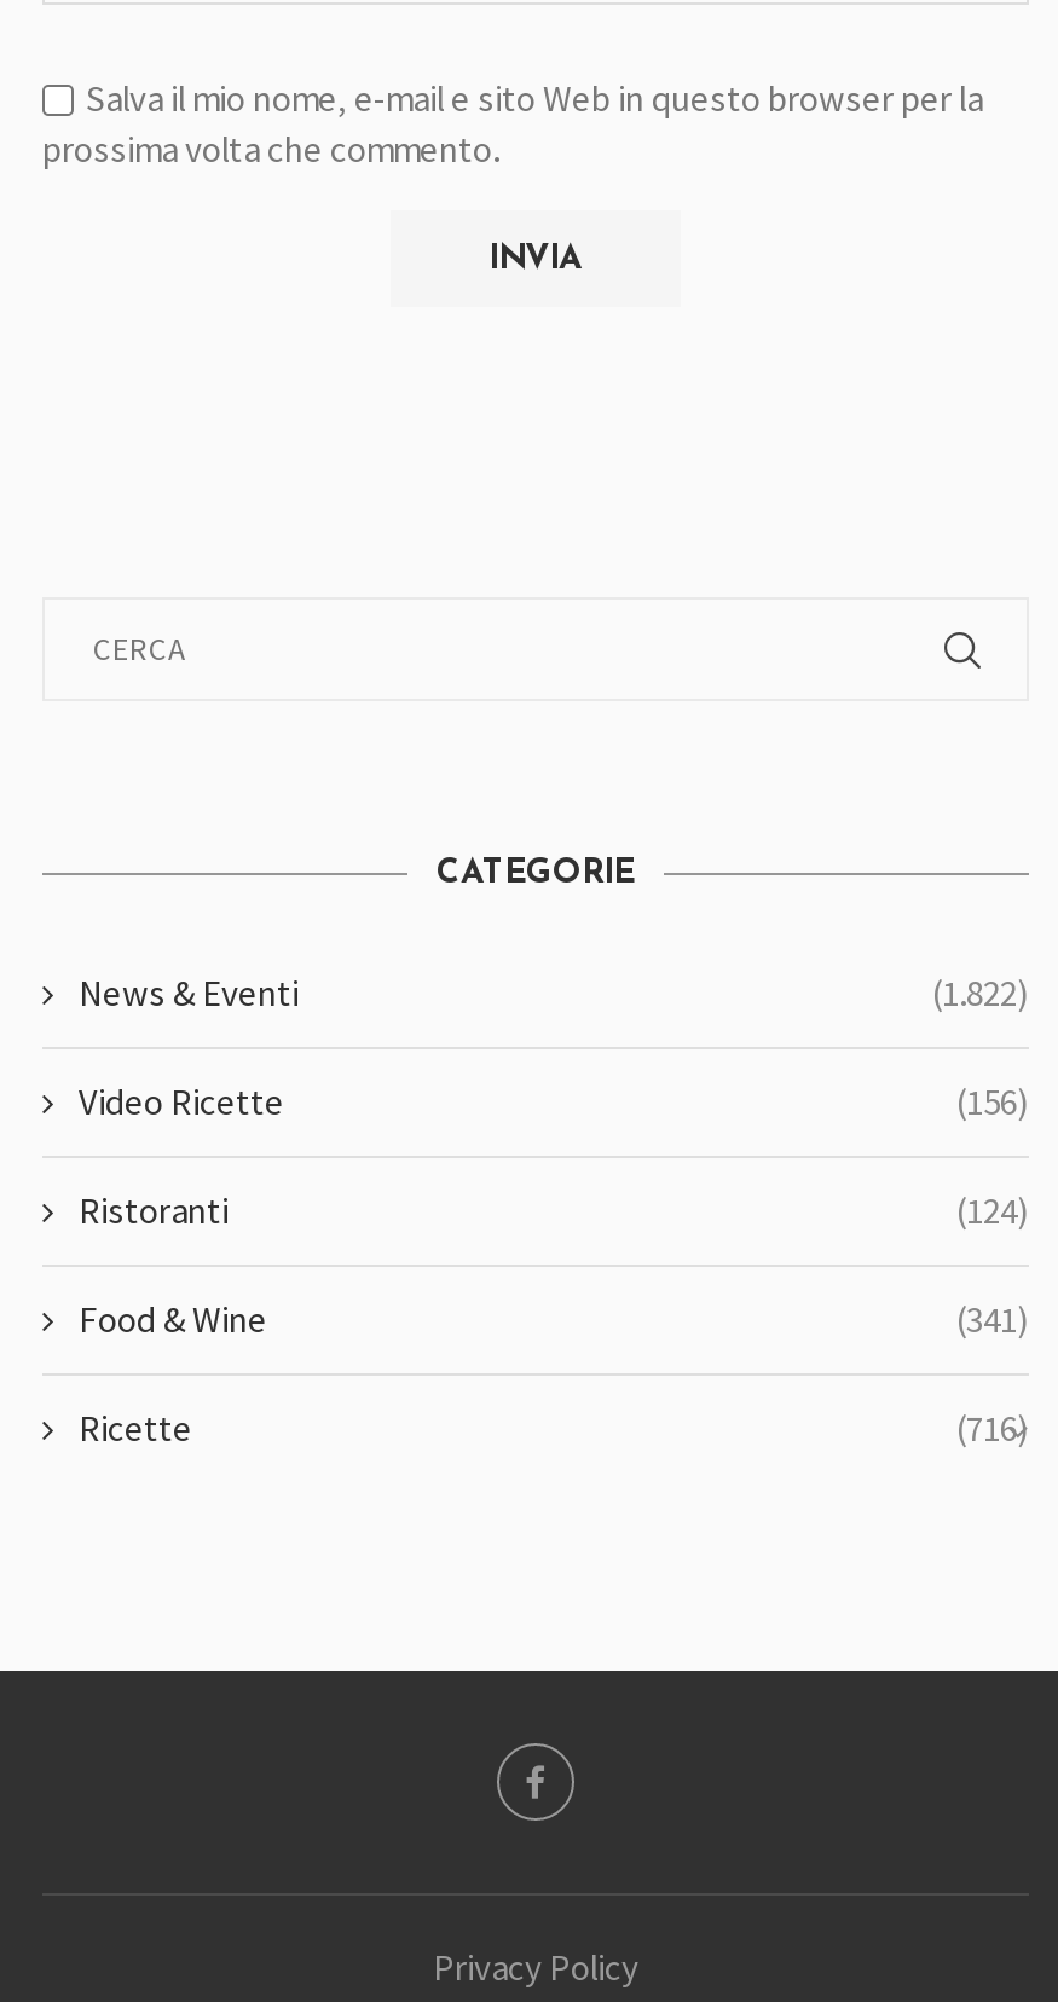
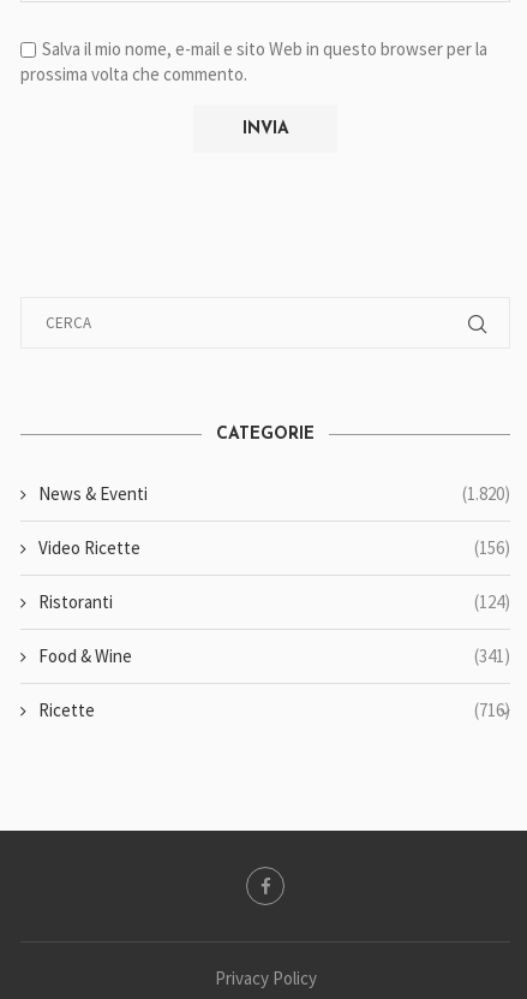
[932,970,1029,1016] (1.822) -> [462,482,510,505] (1.820)

